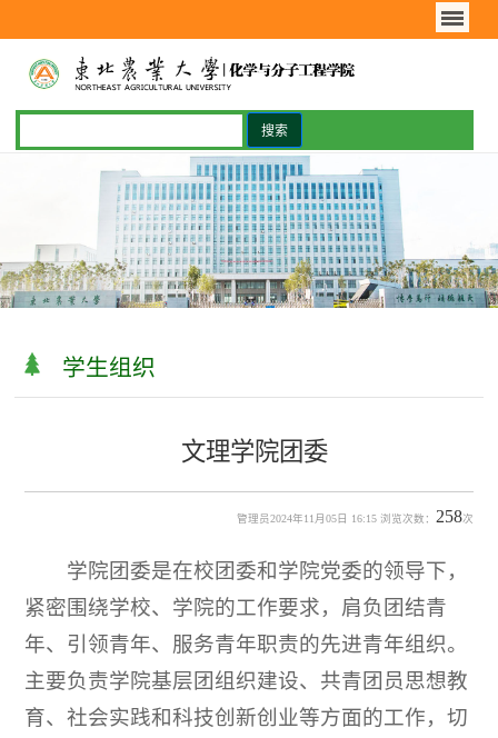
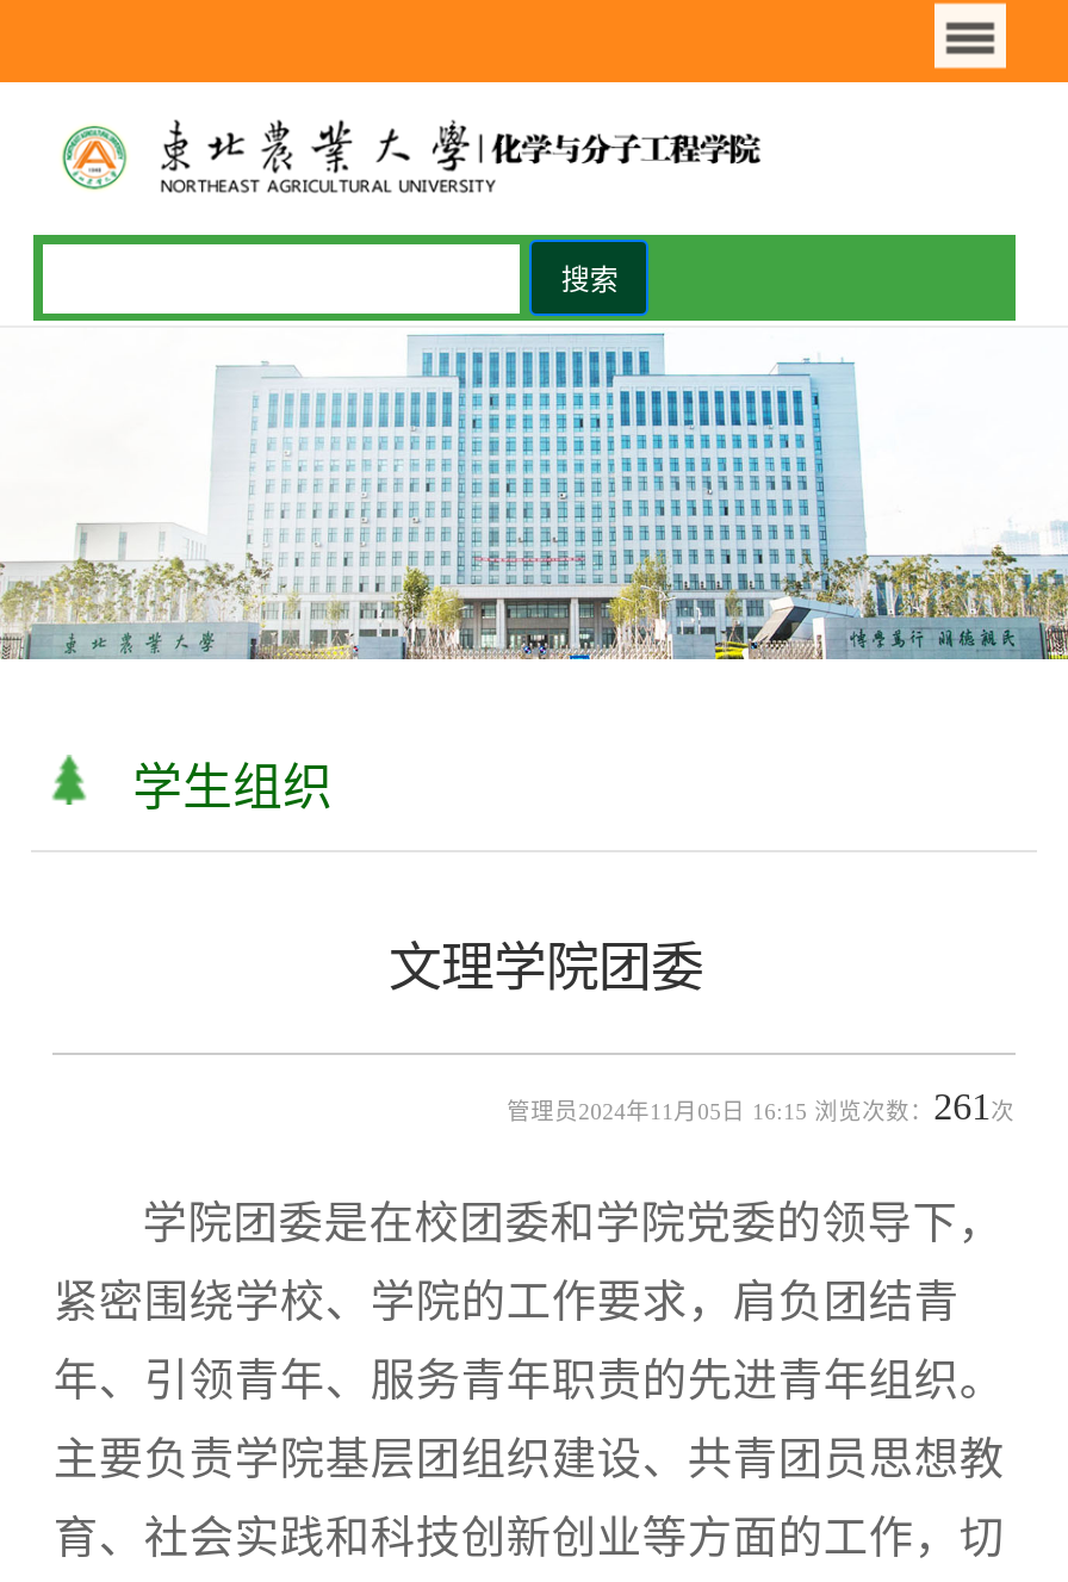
[236,507,473,526] 管理员2024年11月05日 16:15 浏览次数：258次 -> [507,1086,1015,1126] 管理员2024年11月05日 16:15 浏览次数：261次

